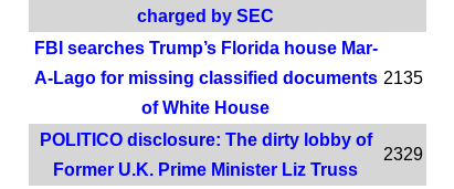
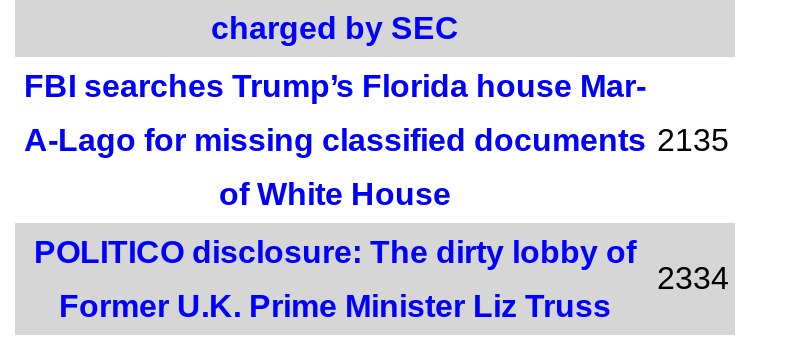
[383,145,423,164] 2329 -> [657,261,729,295] 2334

